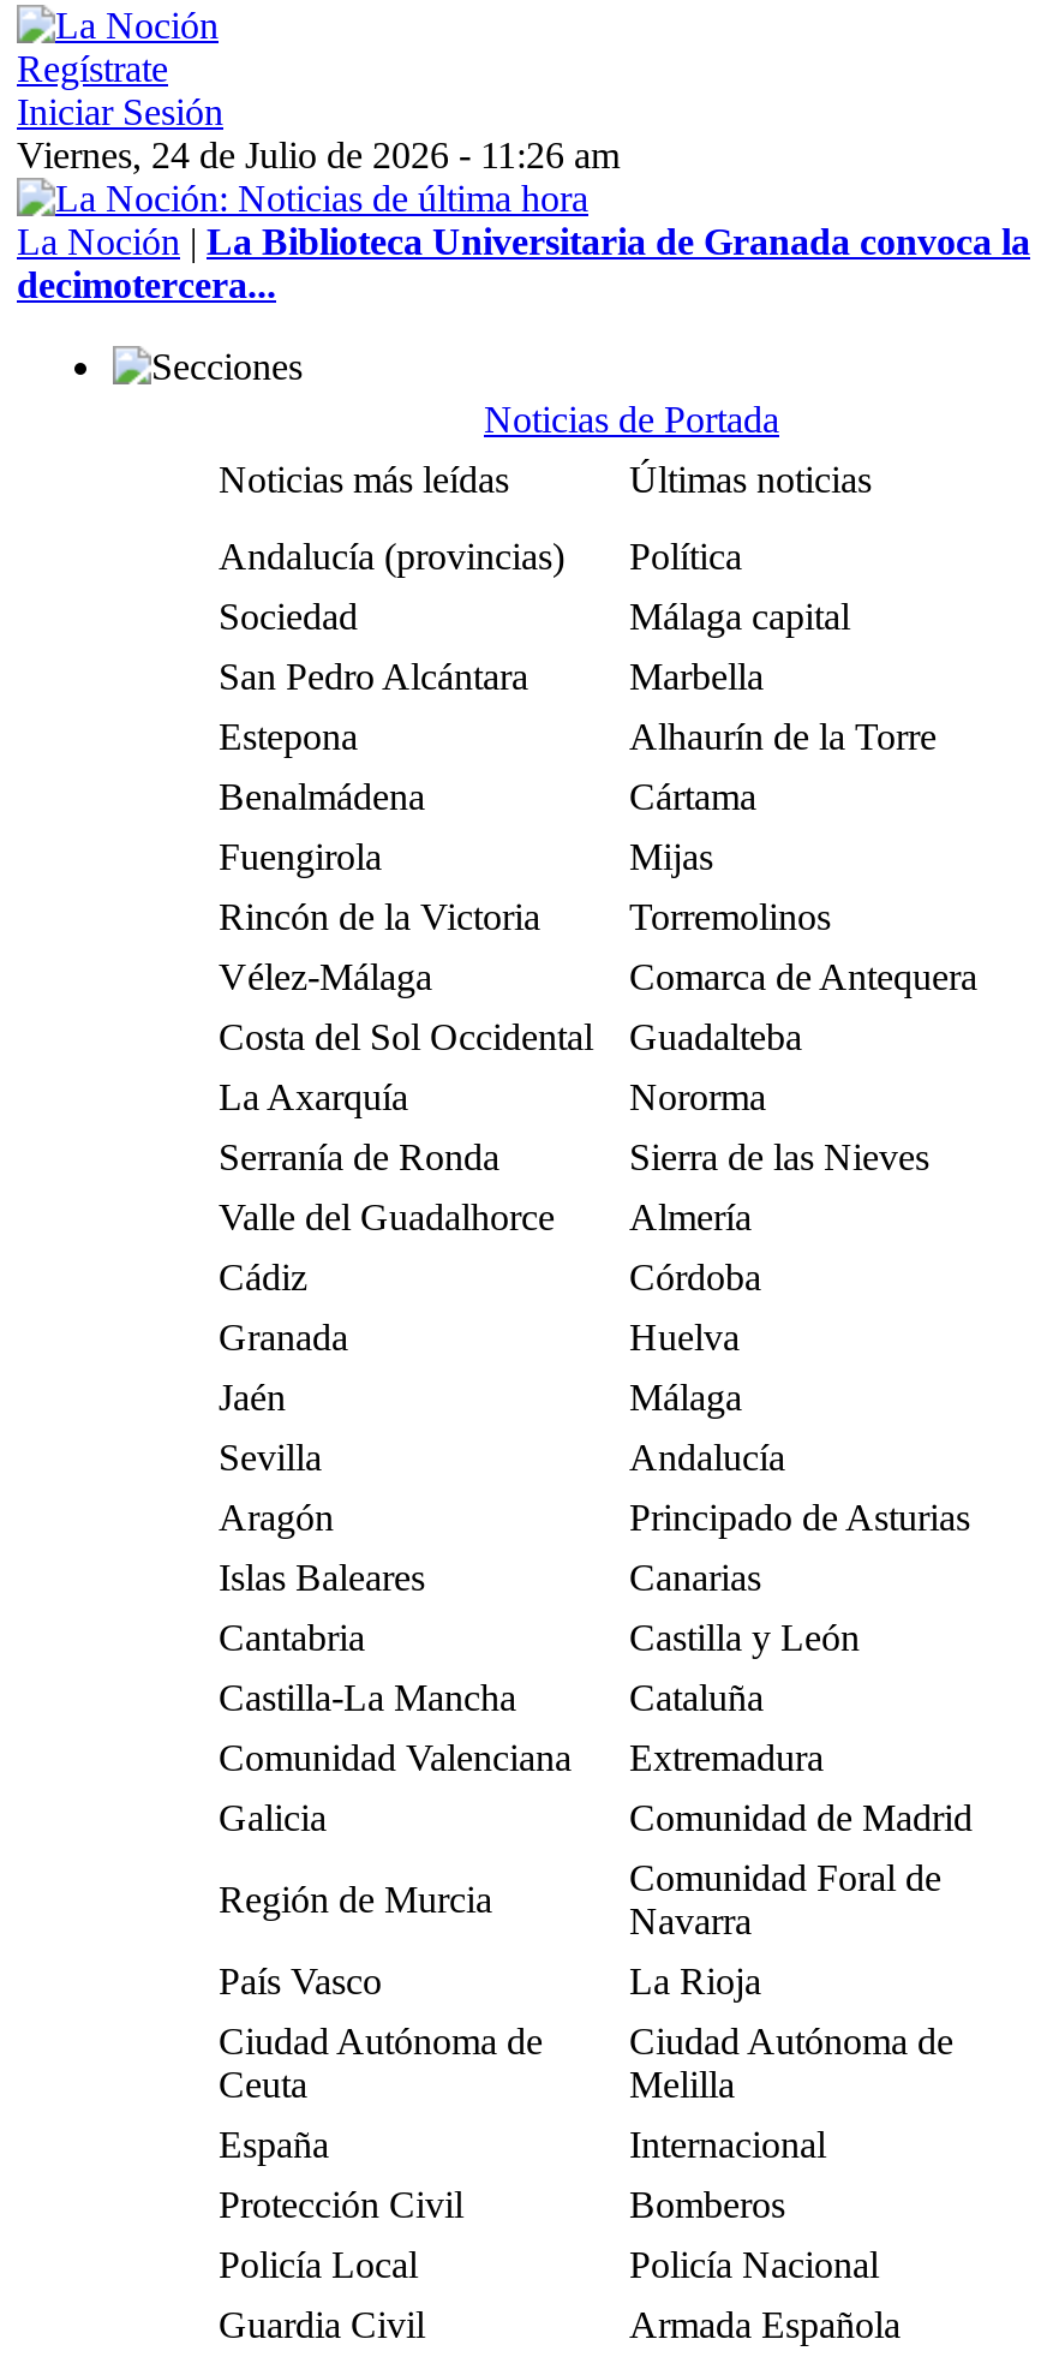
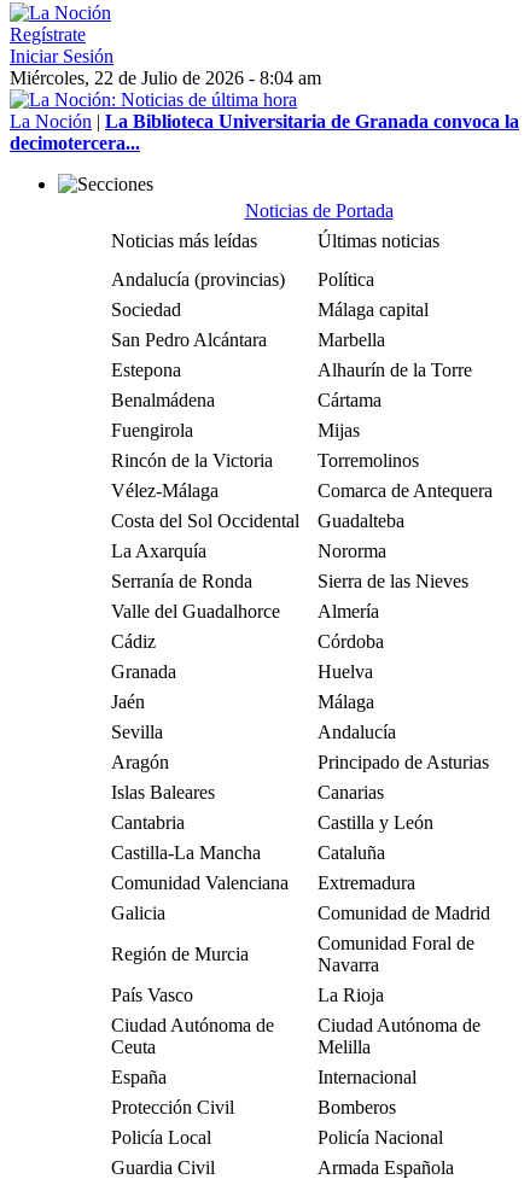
[17,135,620,175] Viernes, 24 de Julio de 2026 - 11:26 am -> [10,68,321,88] Miércoles, 22 de Julio de 2026 - 8:04 am

